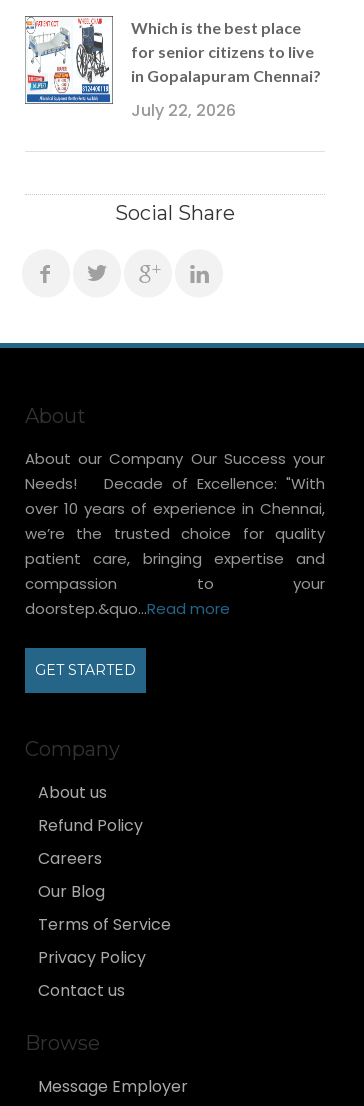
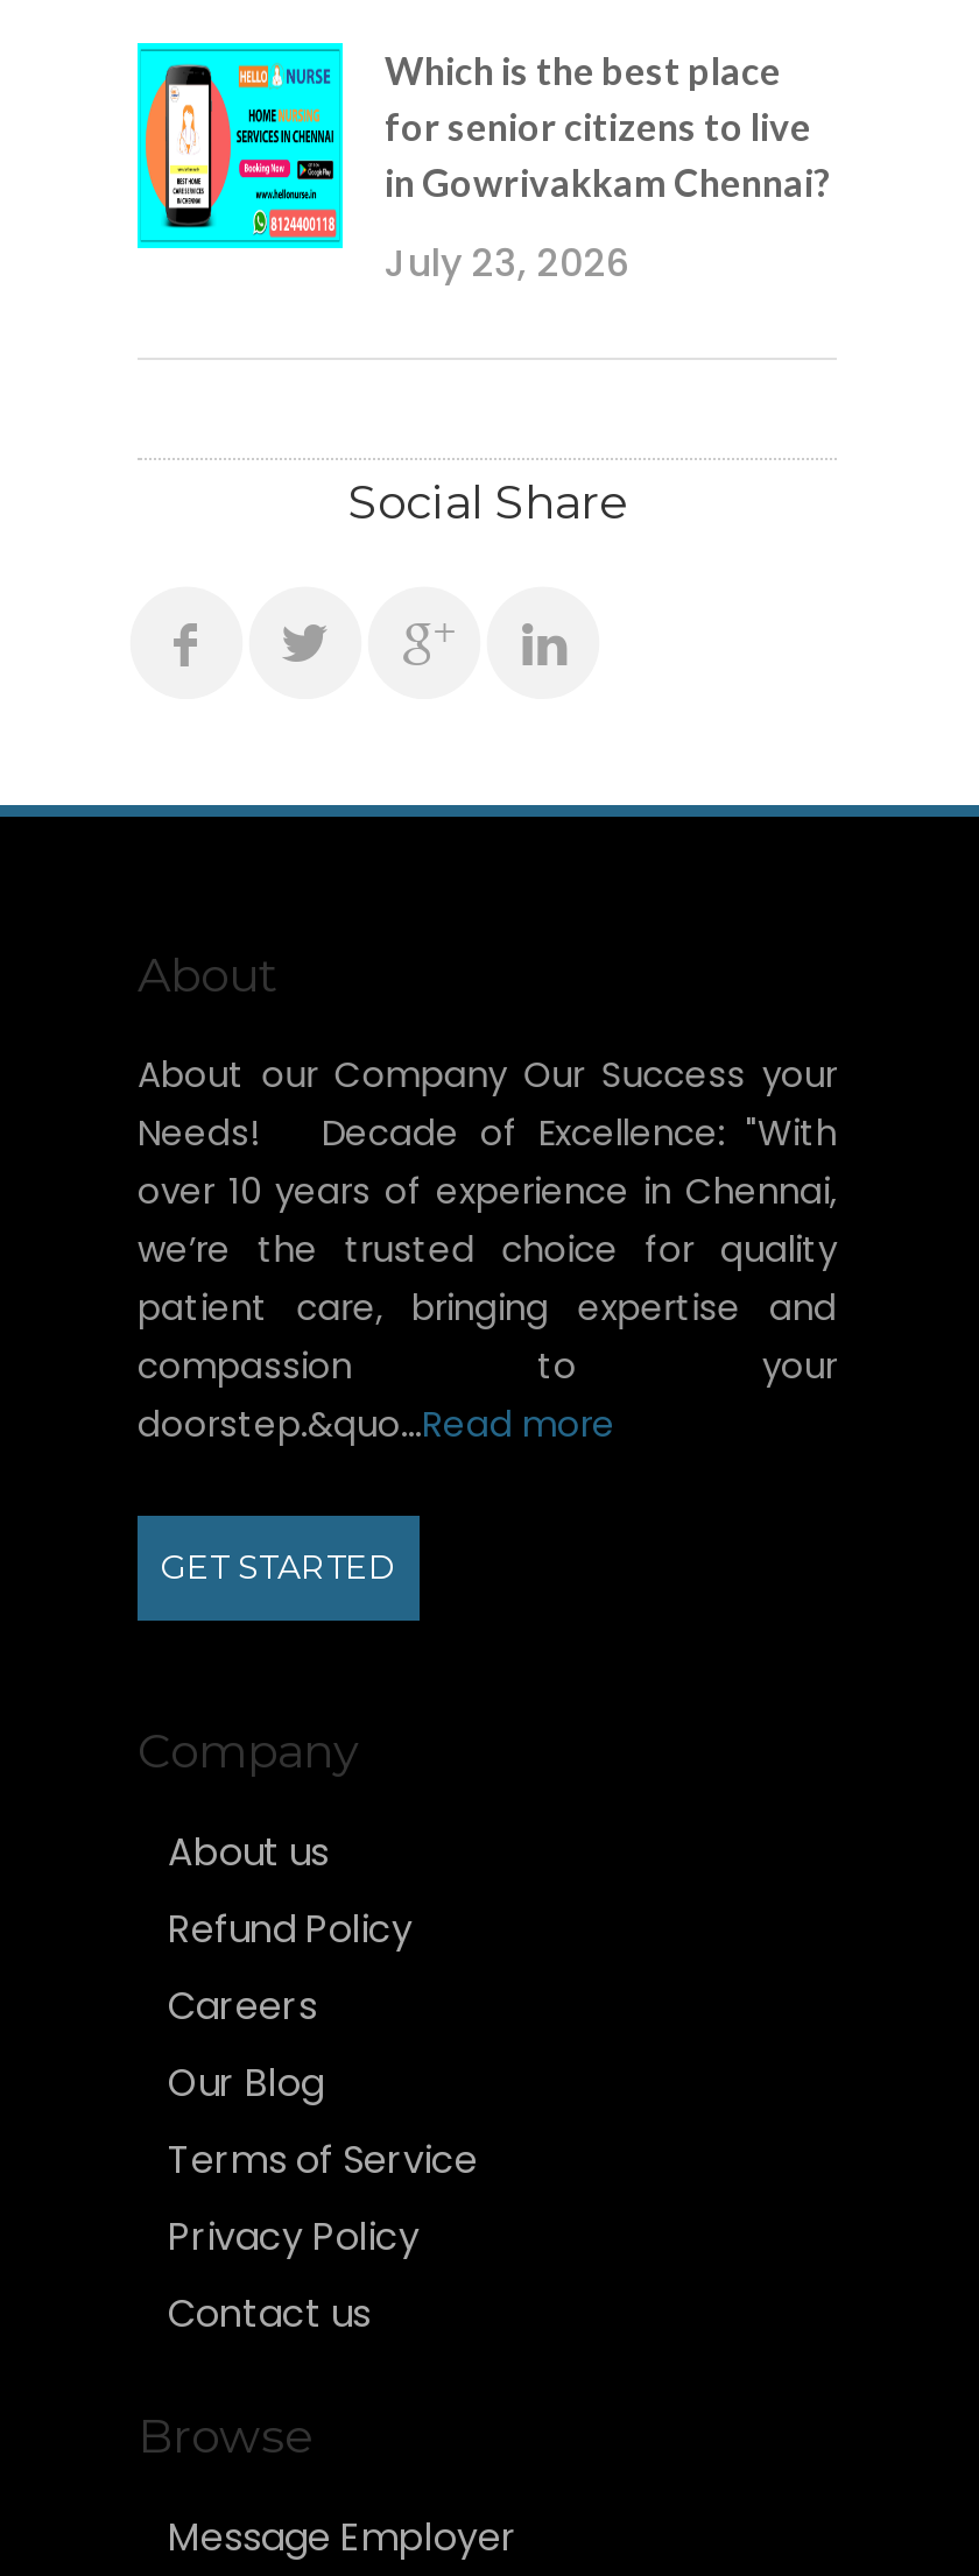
[25,15,321,105] [image] | in Gopalapuram Chennai? -> [135,41,832,250] [image] | in Gowrivakkam Chennai?
[131,99,236,122] July 22, 2026 -> [385,237,629,291] July 23, 2026

